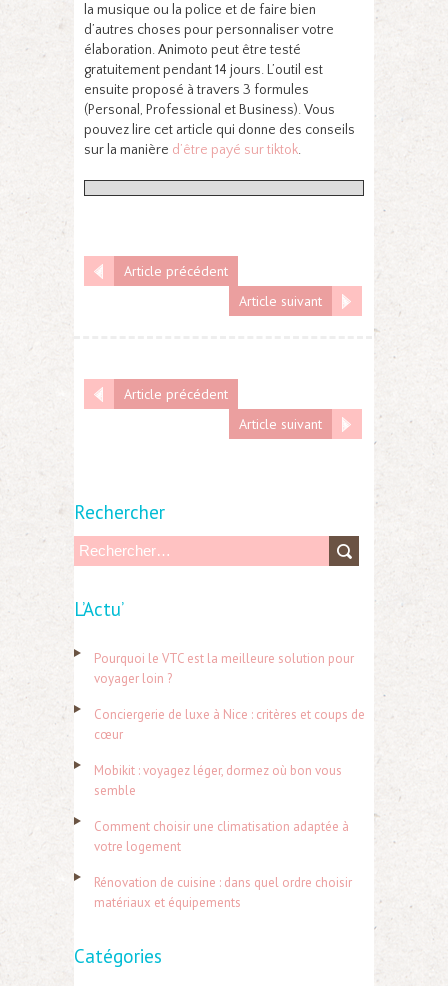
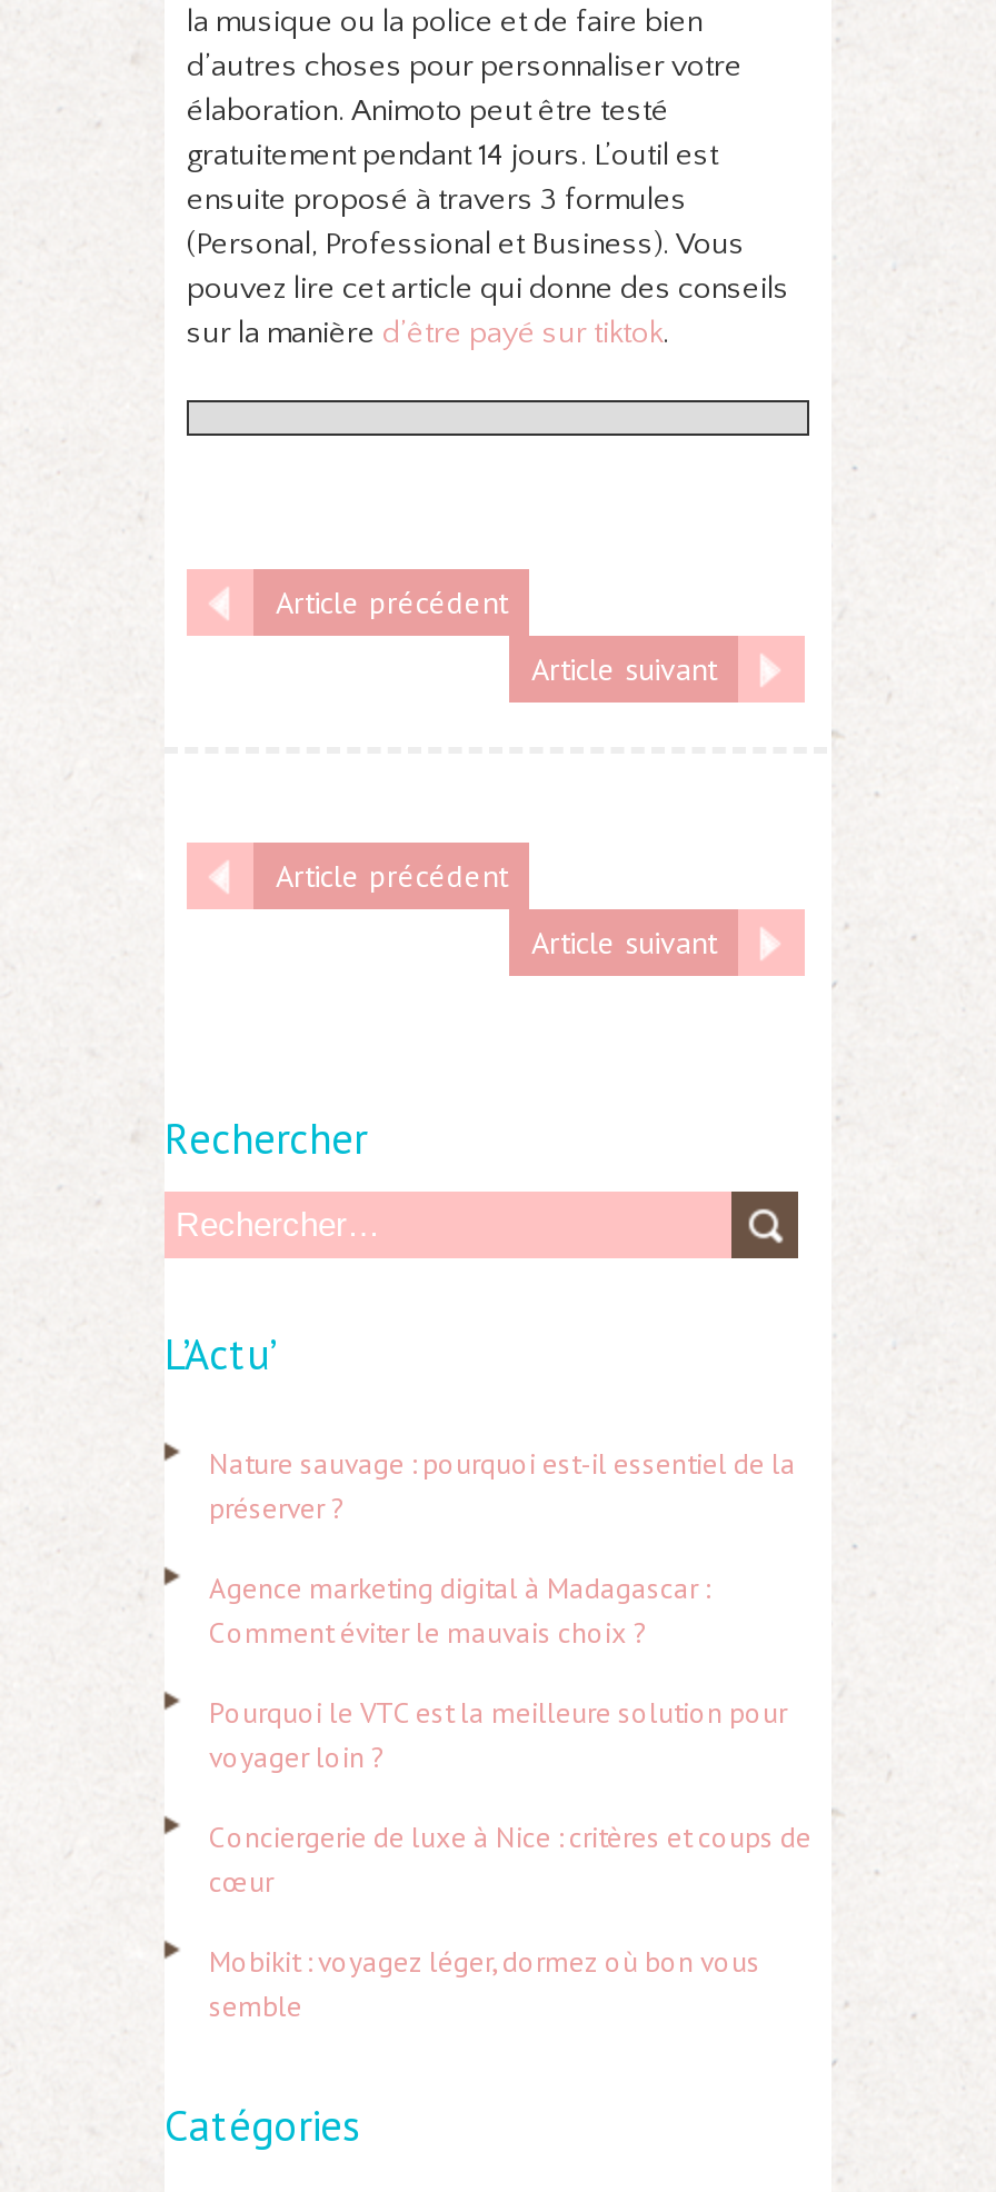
none -> [209,1445,796,1652] Nature sauvage : pourquoi est-il essentiel de la | préserver ? | Agence marketing digital à Madagascar : | Comment éviter le mauvais choix ?
moved [94,650,365,799] -> [209,1694,811,2025]: Pourquoi le VTC est la meilleure solution pour | voyager loin ? | Conciergerie de luxe à Nice : critères et coups de | cœur | Mobikit : voyagez léger, dormez où bon vous | semble
[94,818,352,911] Comment choisir une climatisation adaptée à | votre logement | Rénovation de cuisine : dans quel ordre choisir | matériaux et équipements -> none

